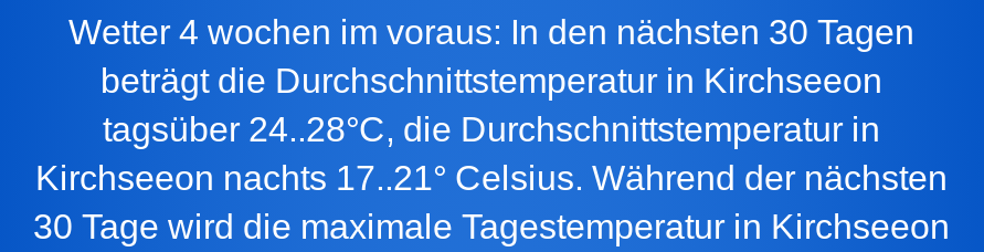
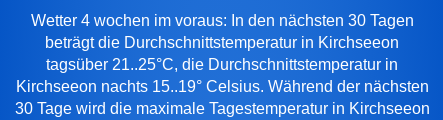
[103,111,880,148] tagsüber 24..28°C, die Durchschnittstemperatur in -> [46,56,398,73] tagsüber 21..25°C, die Durchschnittstemperatur in
[35,159,948,197] Kirchseeon nachts 17..21° Celsius. Während der nächsten -> [15,78,428,95] Kirchseeon nachts 15..19° Celsius. Während der nächsten

